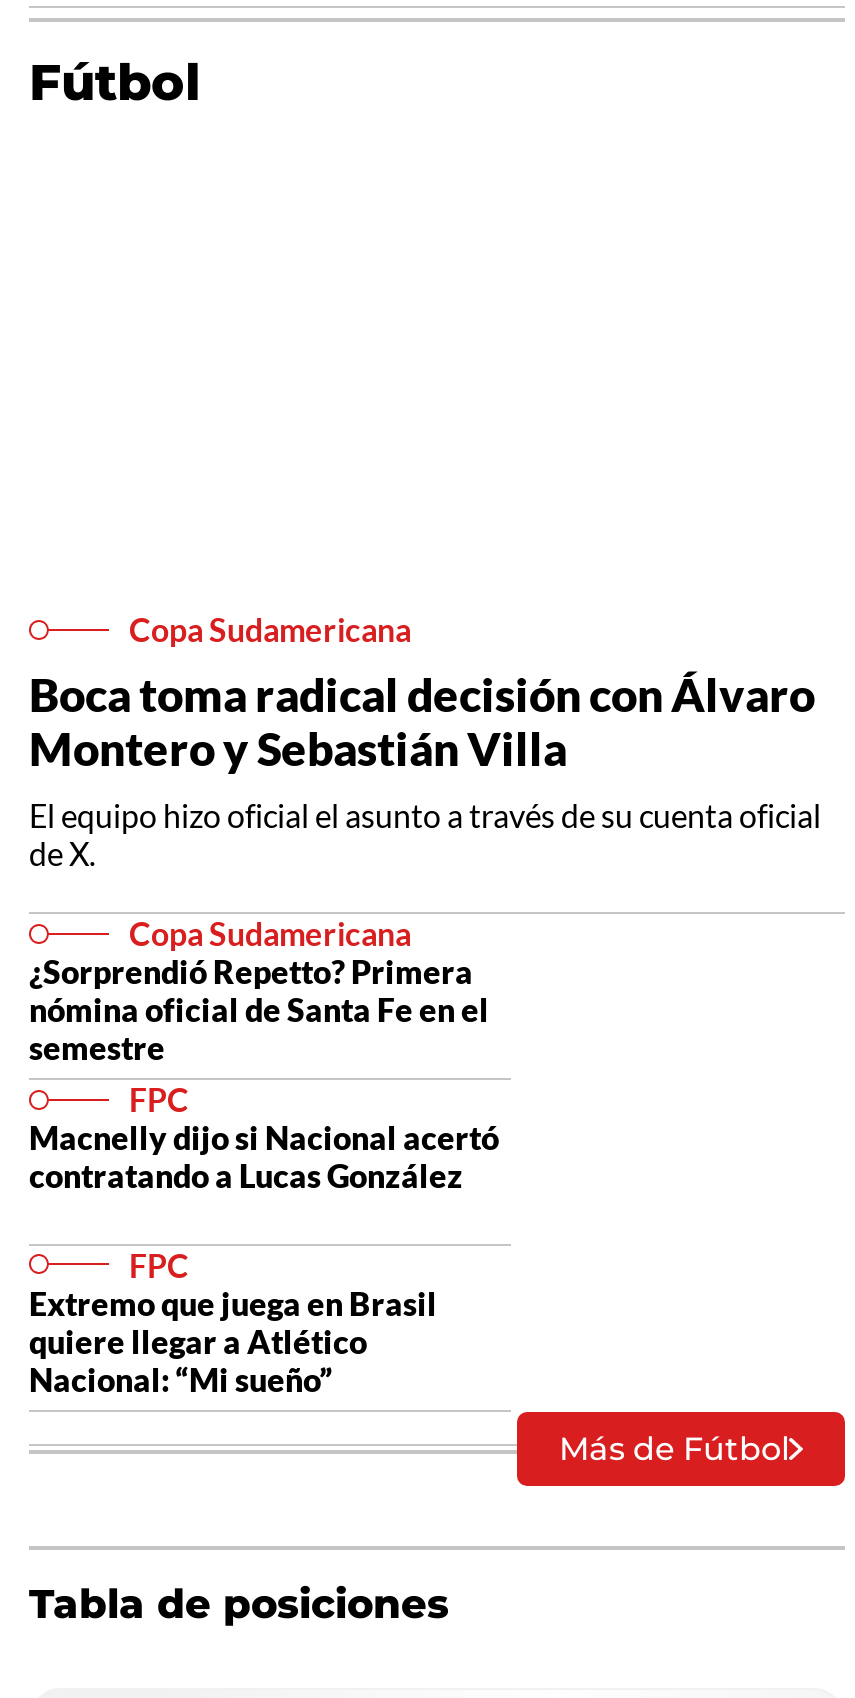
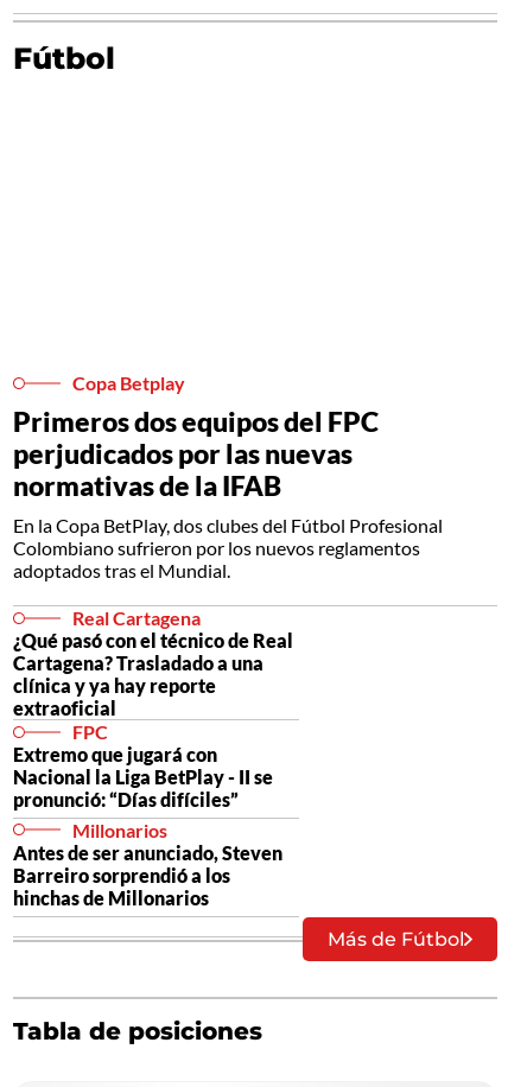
[29,610,821,872] Copa Sudamericana | Boca toma radical decisión con Álvaro | Montero y Sebastián Villa | El equipo hizo oficial el asunto a través de su cuenta oficial | de X. -> [13,372,443,582] Copa Betplay | Primeros dos equipos del FPC | perjudicados por las nuevas | normativas de la IFAB | En la Copa BetPlay, dos clubes del Fútbol Profesional | Colombiano sufrieron por los nuevos reglamentos | adoptados tras el Mundial.
[29,914,489,1066] Copa Sudamericana | ¿Sorprendió Repetto? Primera | nómina oficial de Santa Fe en el | semestre -> [13,607,293,719] Real Cartagena | ¿Qué pasó con el técnico de Real | Cartagena? Trasladado a una | clínica y ya hay reporte | extraoficial
[29,1118,499,1397] Macnelly dijo si Nacional acertó | contratando a Lucas González | FPC | Extremo que juega en Brasil | quiere llegar a Atlético | Nacional: “Mi sueño” -> [13,743,282,909] Extremo que jugará con | Nacional la Liga BetPlay - II se | pronunció: “Días difíciles” | Millonarios | Antes de ser anunciado, Steven | Barreiro sorprendió a los | hinchas de Millonarios

